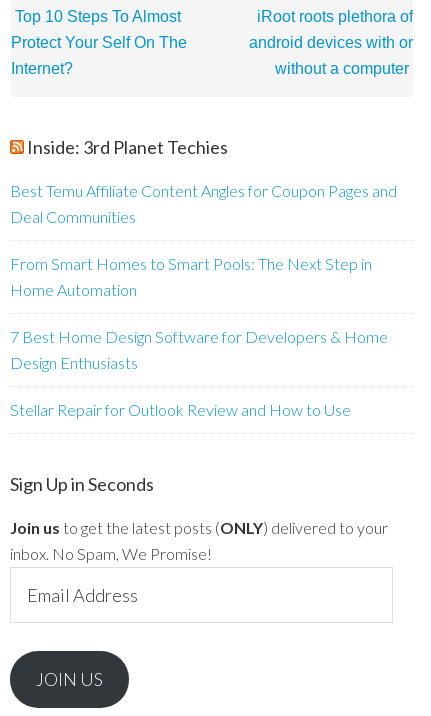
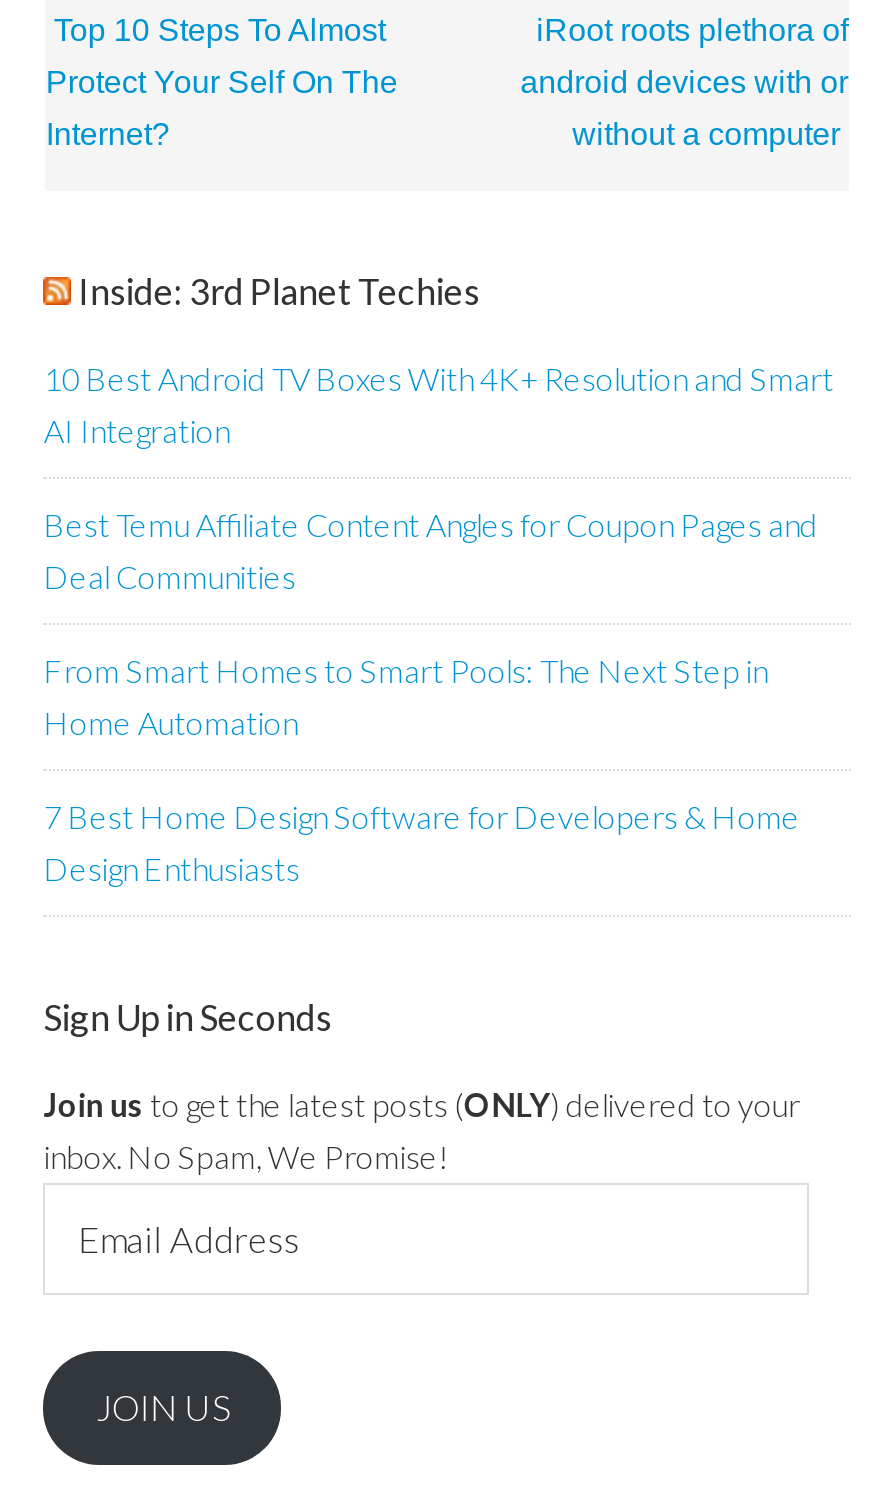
none -> [44,359,834,449] 10 Best Android TV Boxes With 4K+ Resolution and Smart | AI Integration
moved [10,181,397,372] -> [44,505,818,887]: Best Temu Affiliate Content Angles for Coupon Pages and | Deal Communities | From Smart Homes to Smart Pools: The Next Step in | Home Automation | 7 Best Home Design Software for Developers & Home | Design Enthusiasts
[10,400,351,419] Stellar Repair for Outlook Review and How to Use -> none

